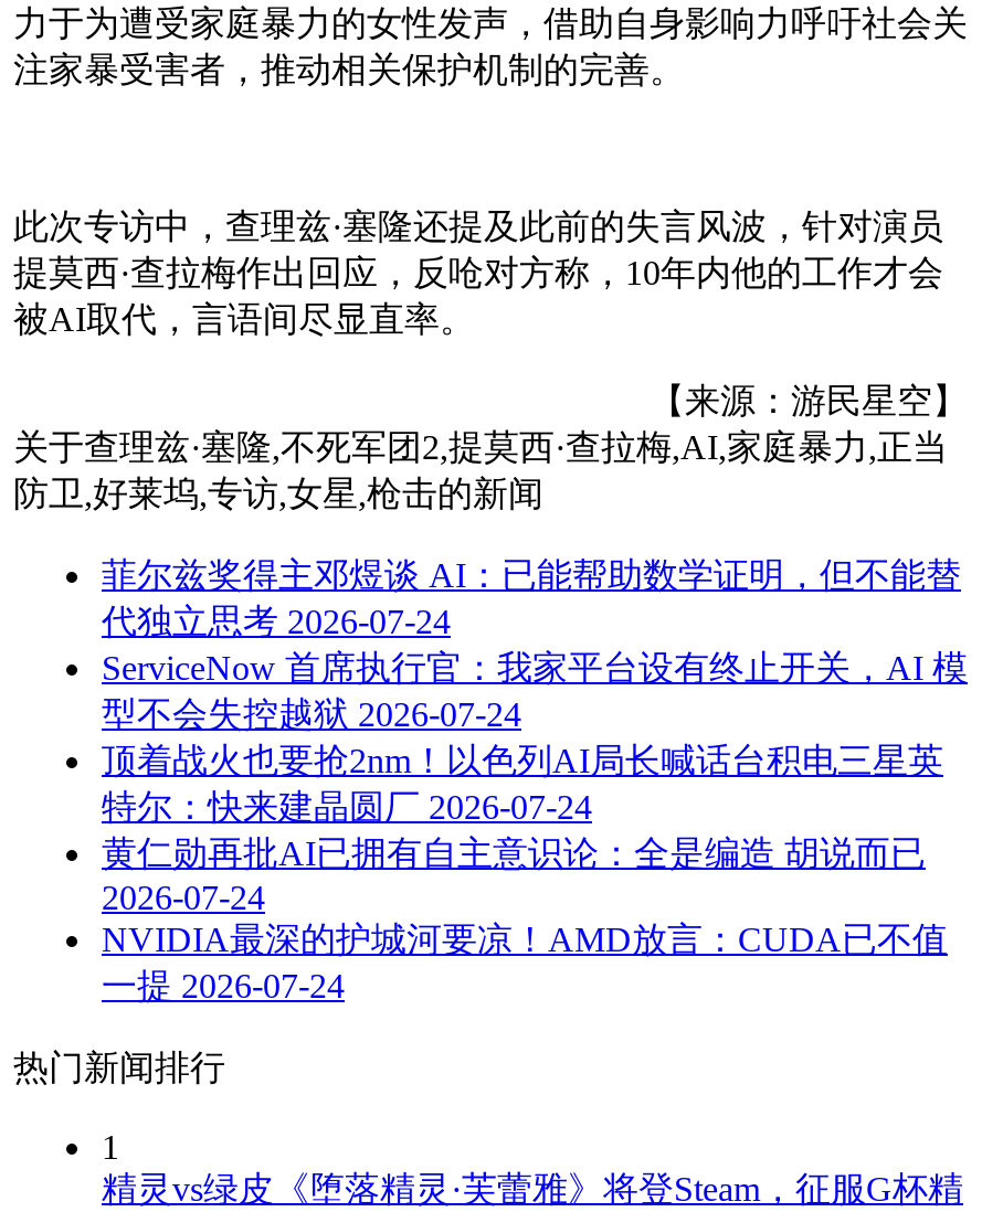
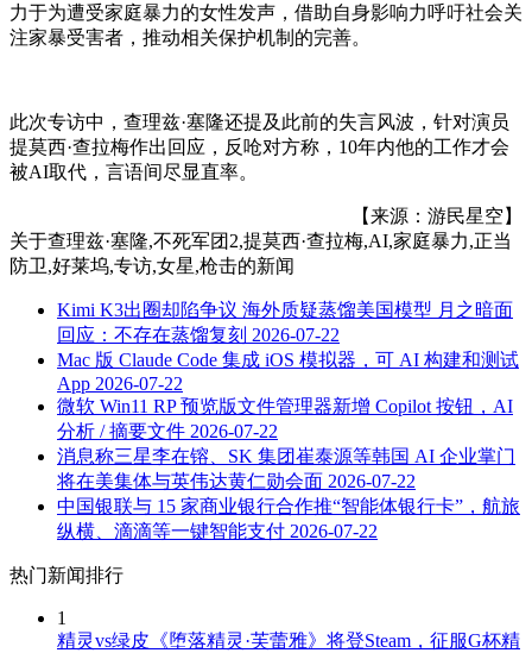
[102,556,968,1004] 菲尔兹奖得主邓煜谈 AI：已能帮助数学证明，但不能替 | 代独立思考 2026-07-24 | ServiceNow 首席执行官：我家平台设有终止开关，AI 模 | 型不会失控越狱 2026-07-24 | 顶着战火也要抢2nm！以色列AI局长喊话台积电三星英 | 特尔：快来建晶圆厂 2026-07-24 | 黄仁勋再批AI已拥有自主意识论：全是编造 胡说而已 | 2026-07-24 | NVIDIA最深的护城河要凉！AMD放言：CUDA已不值 | 一提 2026-07-24 -> [57,300,520,541] Kimi K3出圈却陷争议 海外质疑蒸馏美国模型 月之暗面 | 回应：不存在蒸馏复刻 2026-07-22 | Mac 版 Claude Code 集成 iOS 模拟器，可 AI 构建和测试 | App 2026-07-22 | 微软 Win11 RP 预览版文件管理器新增 Copilot 按钮，AI | 分析 / 摘要文件 2026-07-22 | 消息称三星李在镕、SK 集团崔泰源等韩国 AI 企业掌门 | 将在美集体与英伟达黄仁勋会面 2026-07-22 | 中国银联与 15 家商业银行合作推“智能体银行卡”，航旅 | 纵横、滴滴等一键智能支付 2026-07-22

